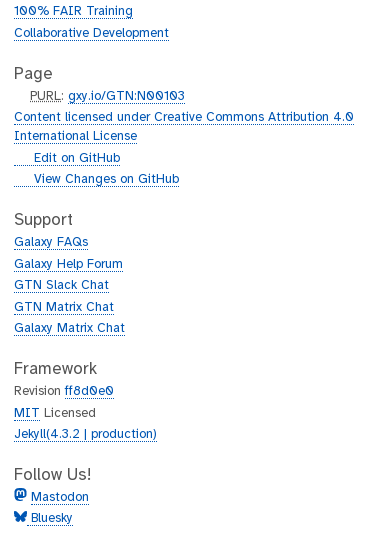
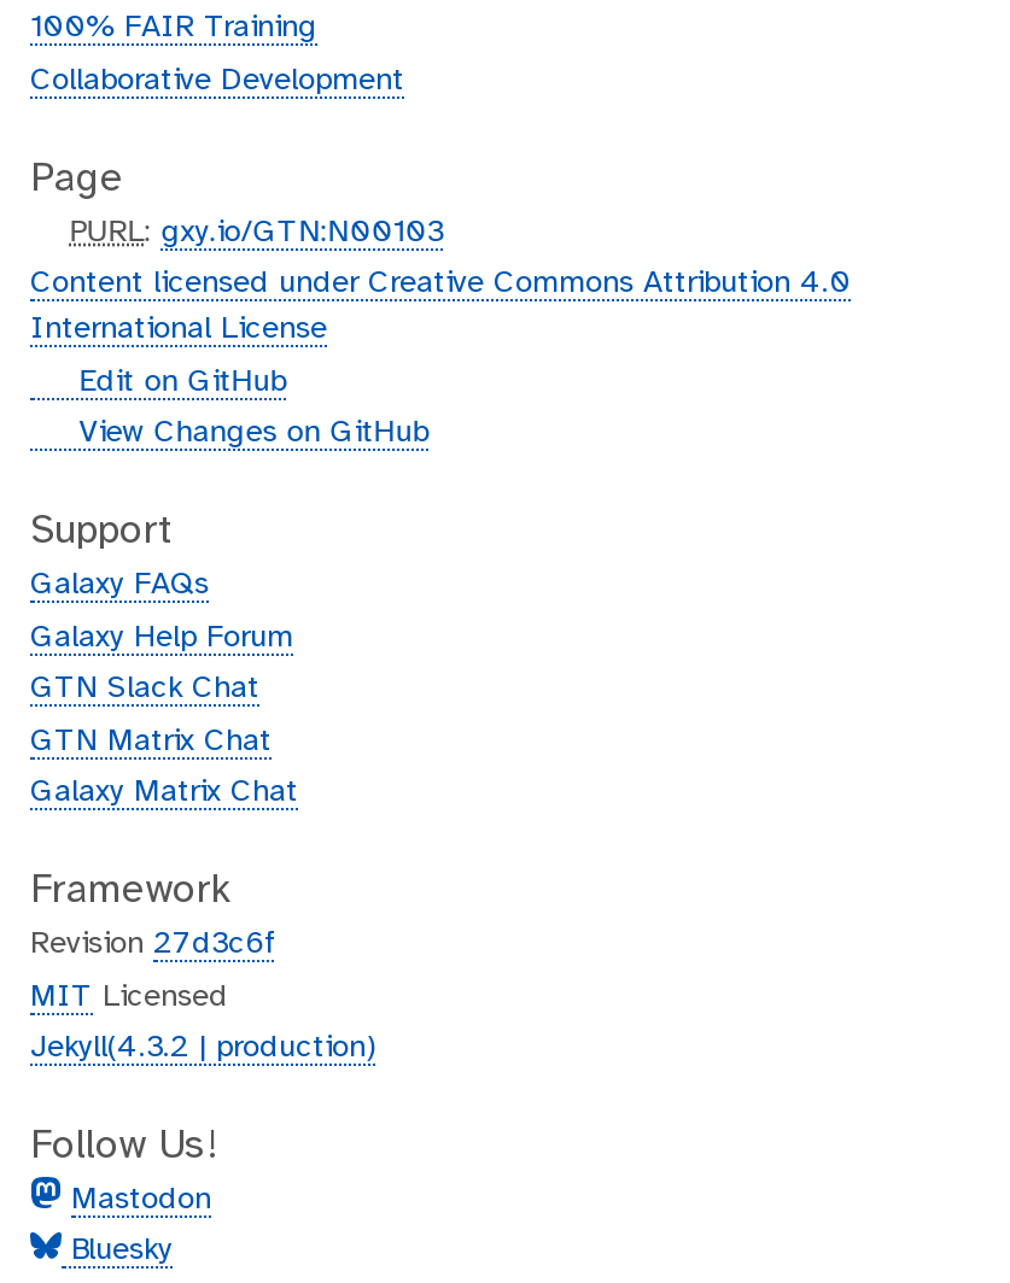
[14,385,114,398] Revision ff8d0e0 -> [30,928,274,960] Revision 27d3c6f

